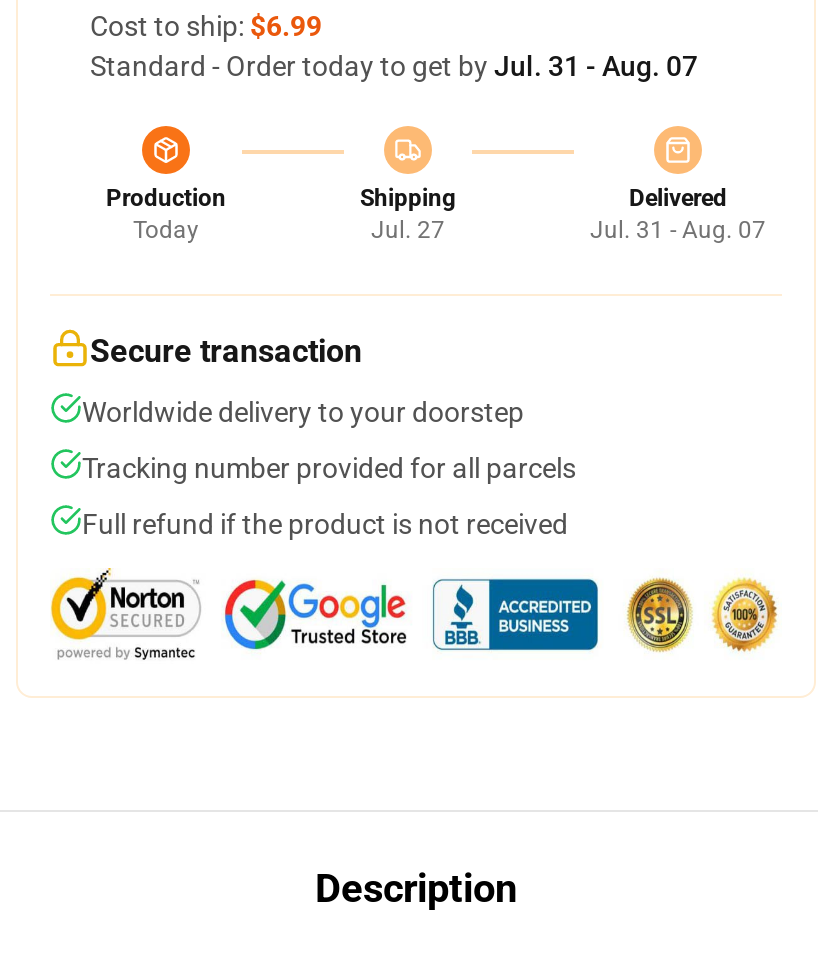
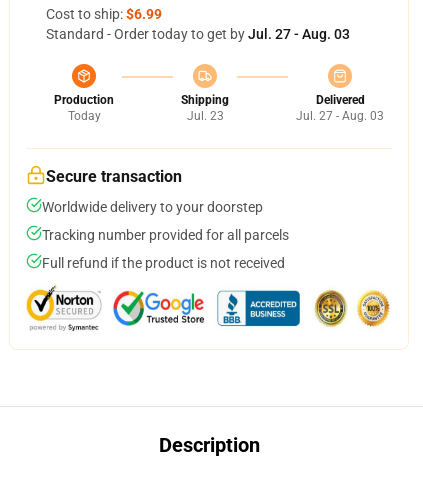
[90,50,698,82] Standard - Order today to get by Jul. 31 - Aug. 07 -> [46,26,350,42] Standard - Order today to get by Jul. 27 - Aug. 03
[371,216,445,244] Jul. 27 -> [186,109,223,123] Jul. 23
[590,216,766,244] Jul. 31 - Aug. 07 -> [296,109,384,123] Jul. 27 - Aug. 03

